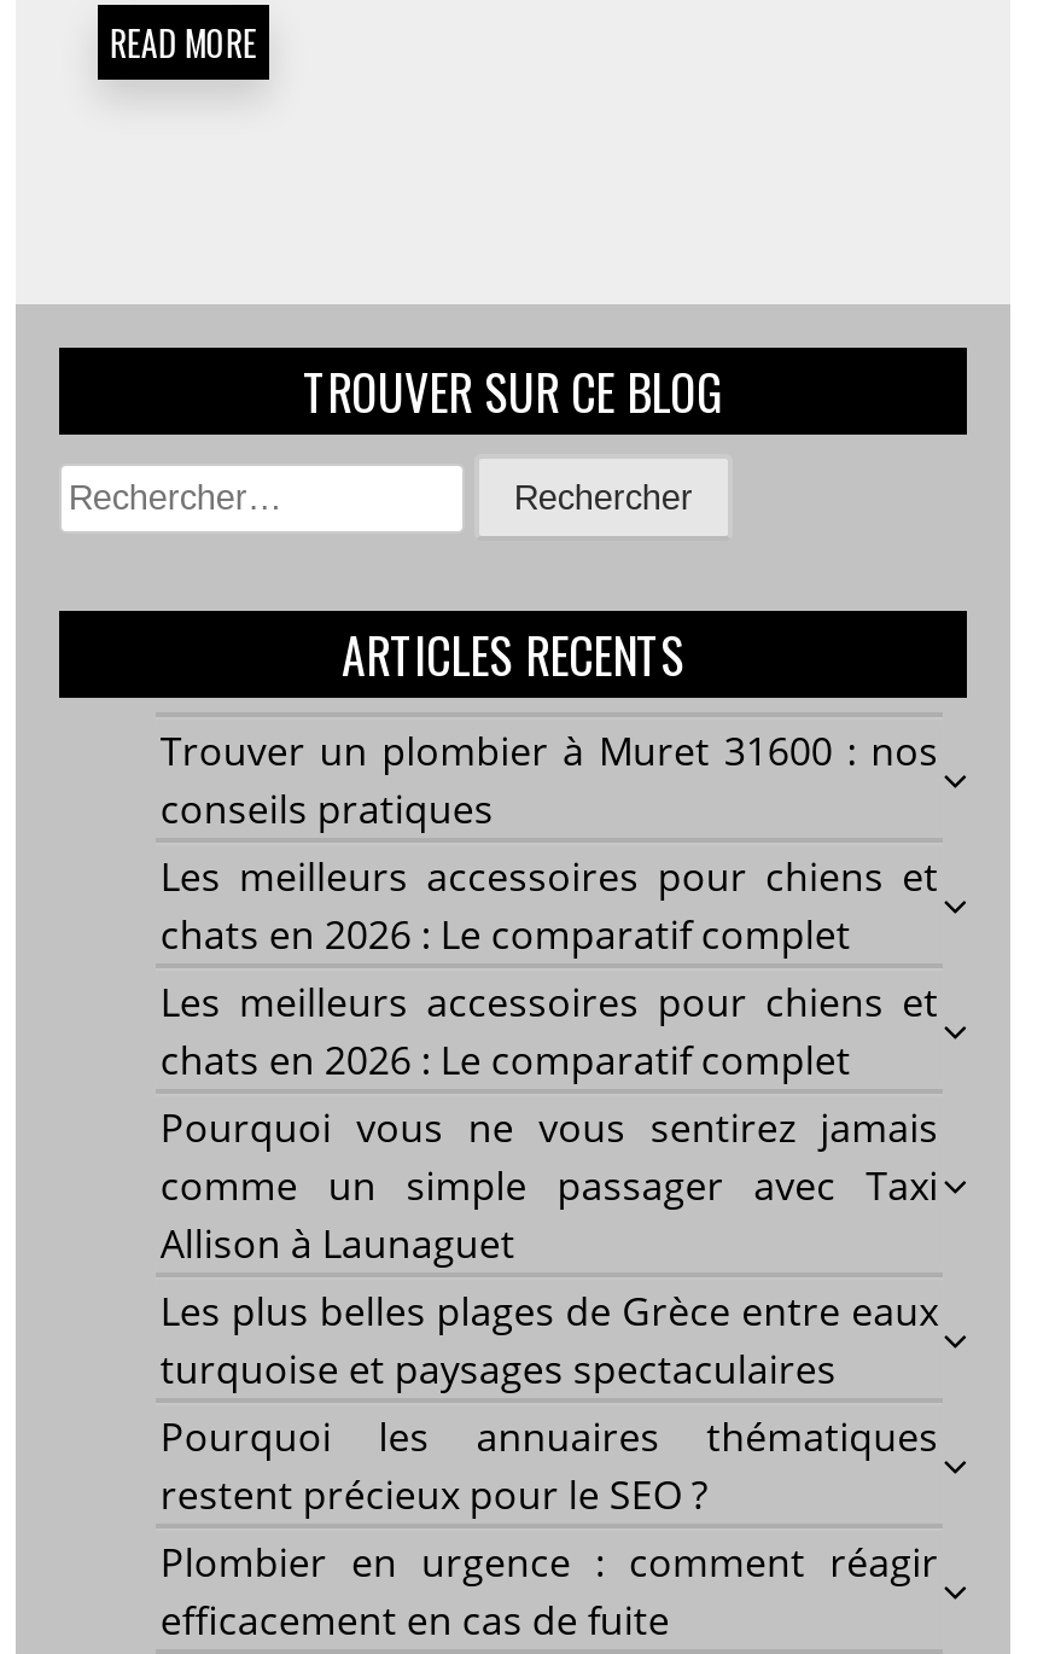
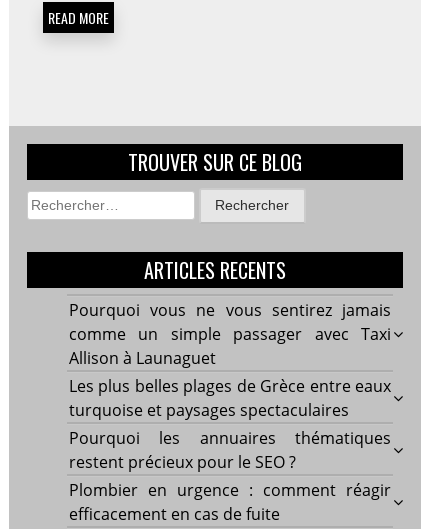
[160,723,938,1085] Trouver un plombier à Muret 31600 : nos | conseils pratiques | Les meilleurs accessoires pour chiens et | chats en 2026 : Le comparatif complet | Les meilleurs accessoires pour chiens et | chats en 2026 : Le comparatif complet -> none

